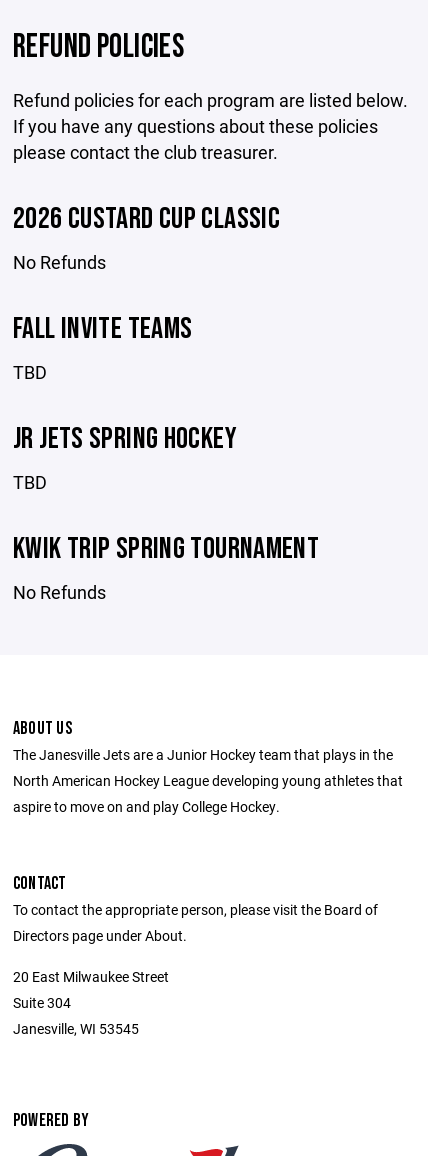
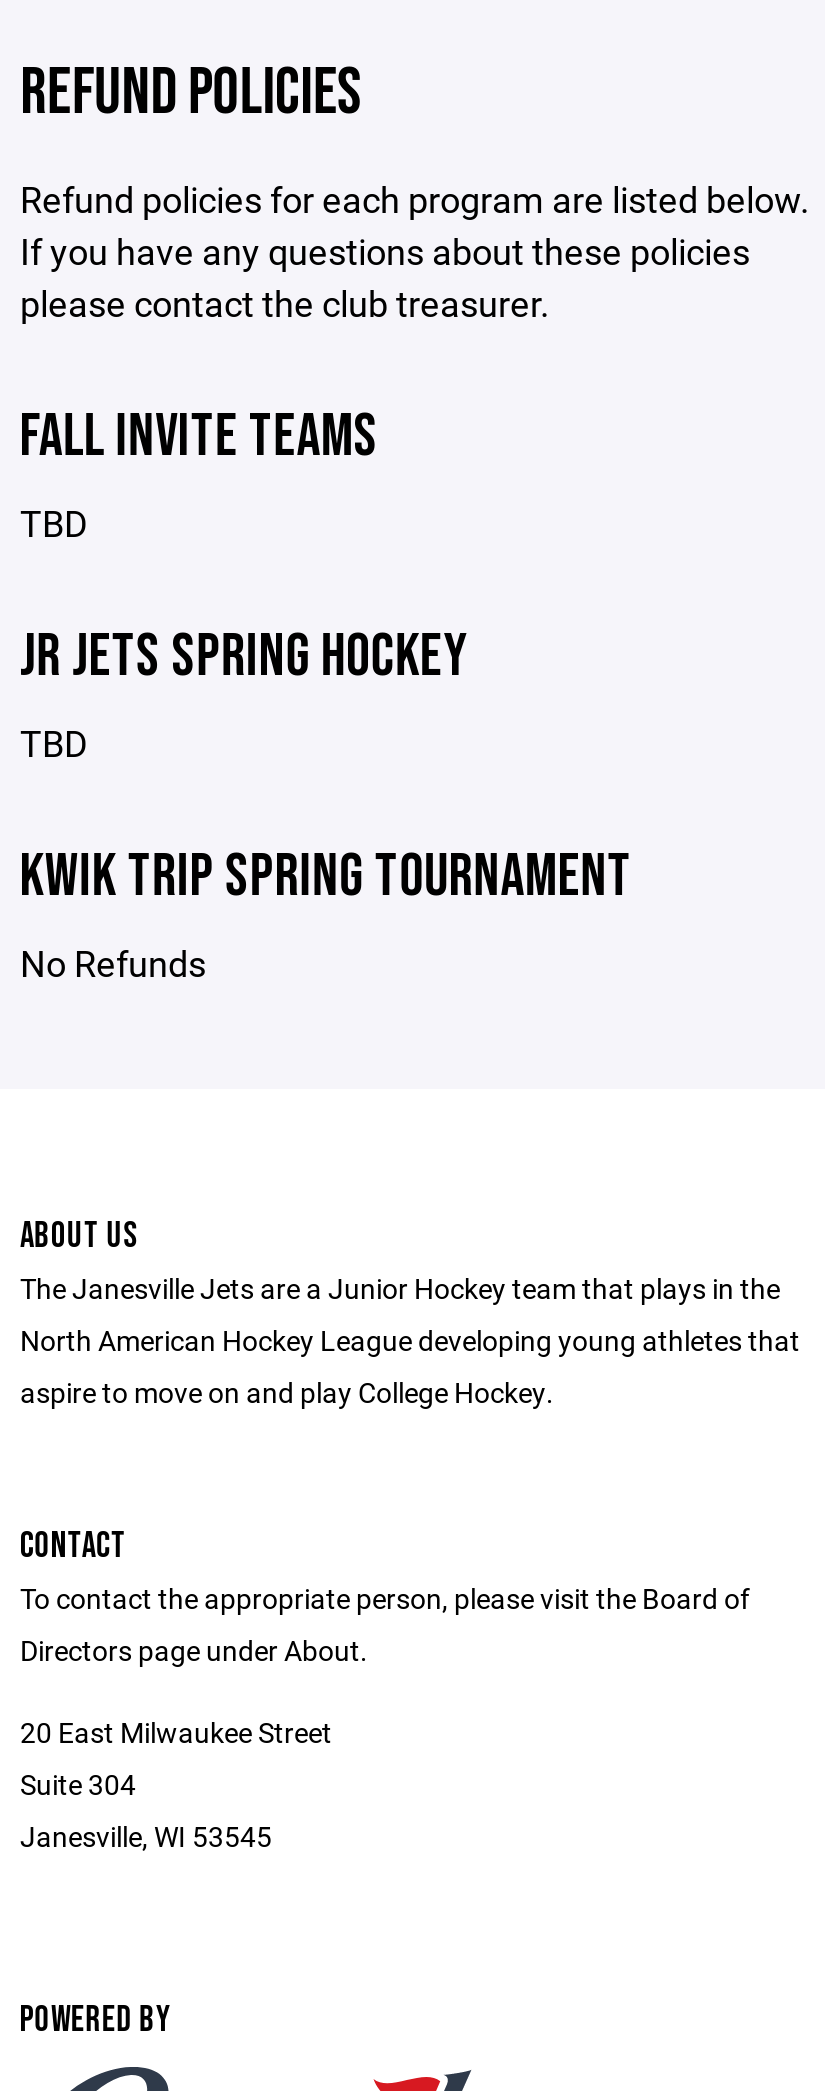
[13,201,280,274] 2026 CUSTARD CUP CLASSIC | No Refunds -> none

